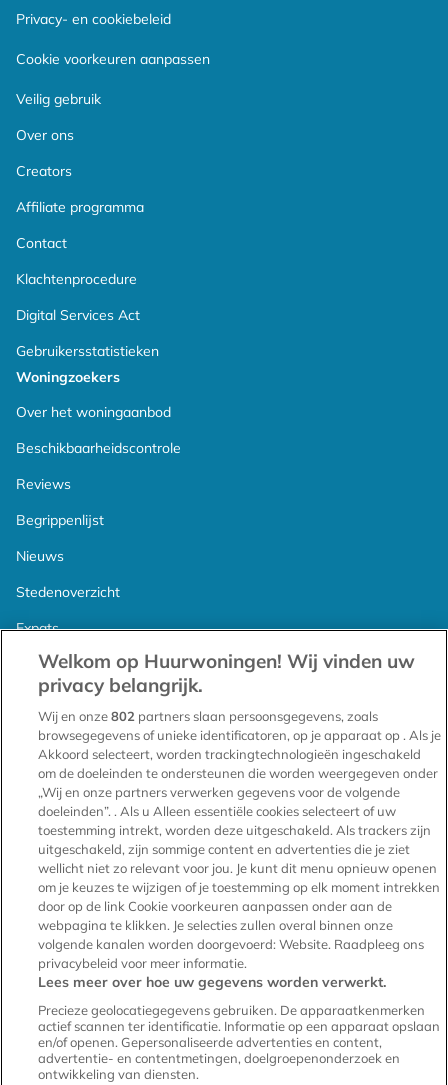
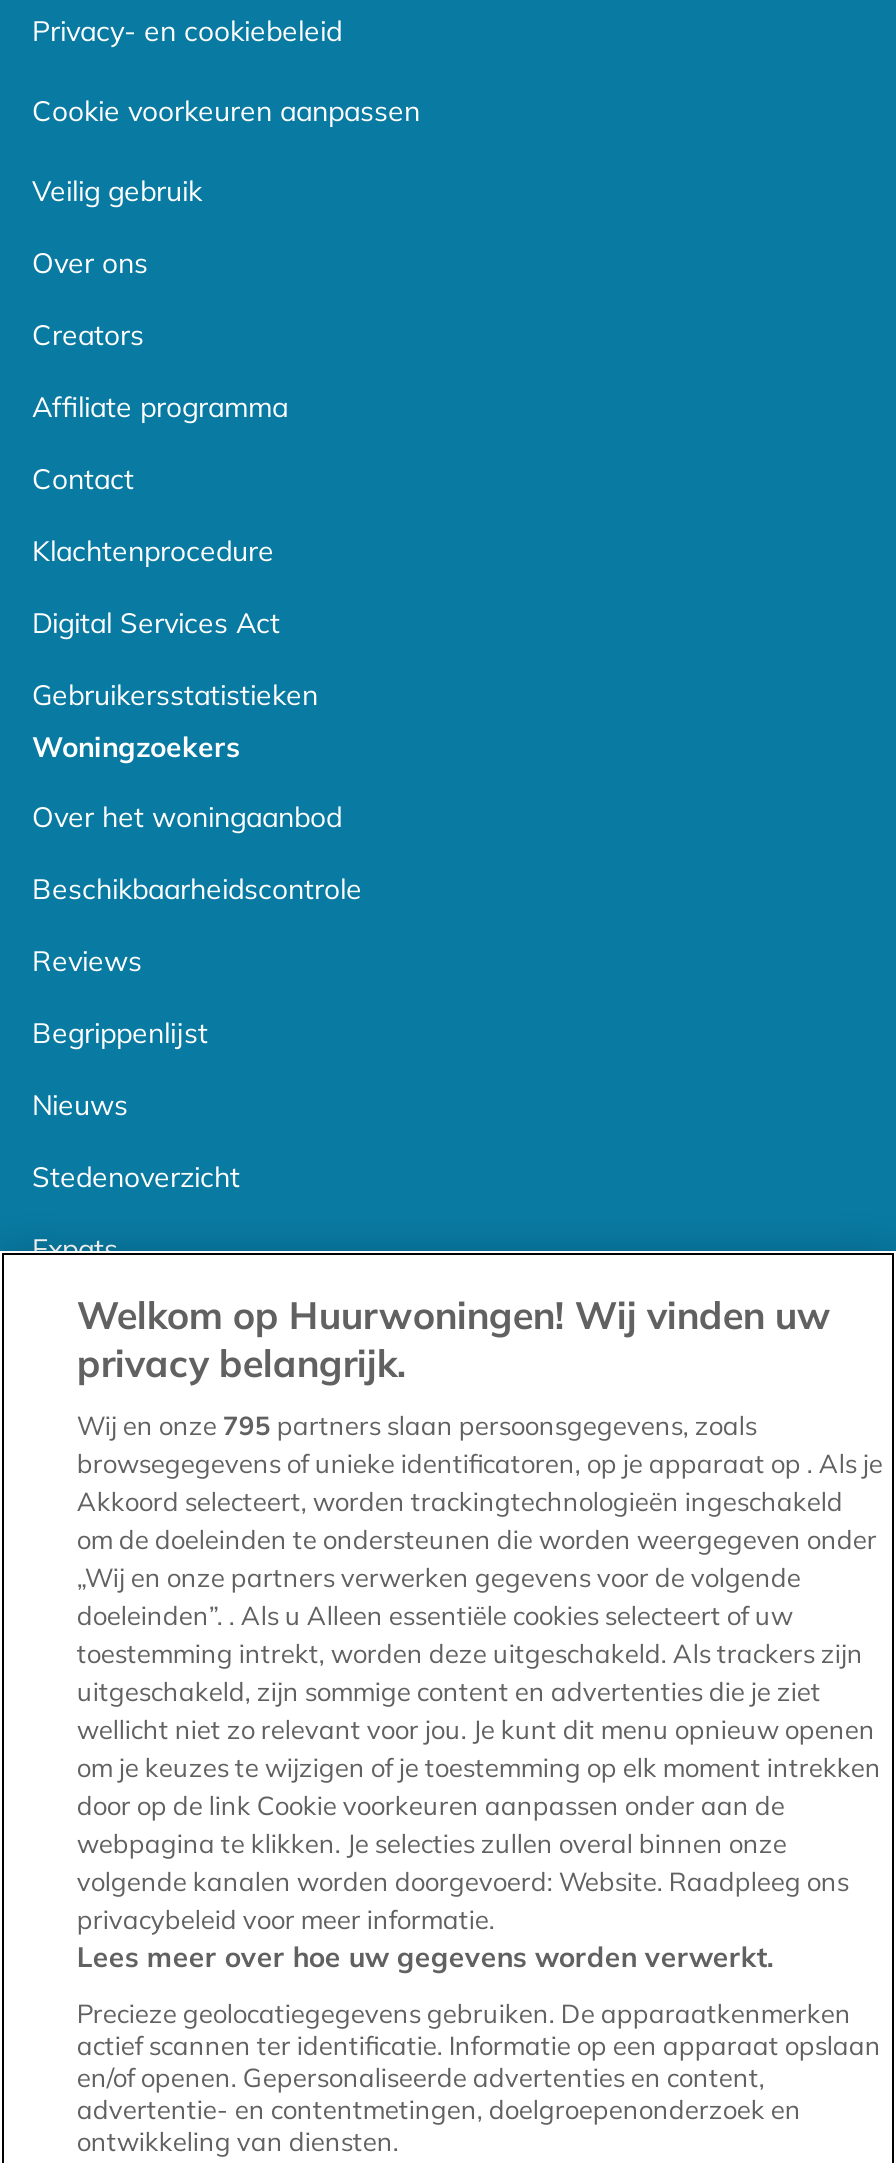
[38,708,378,724] Wij en onze 802 partners slaan persoonsgegevens, zoals -> [77,1409,757,1441] Wij en onze 795 partners slaan persoonsgegevens, zoals

